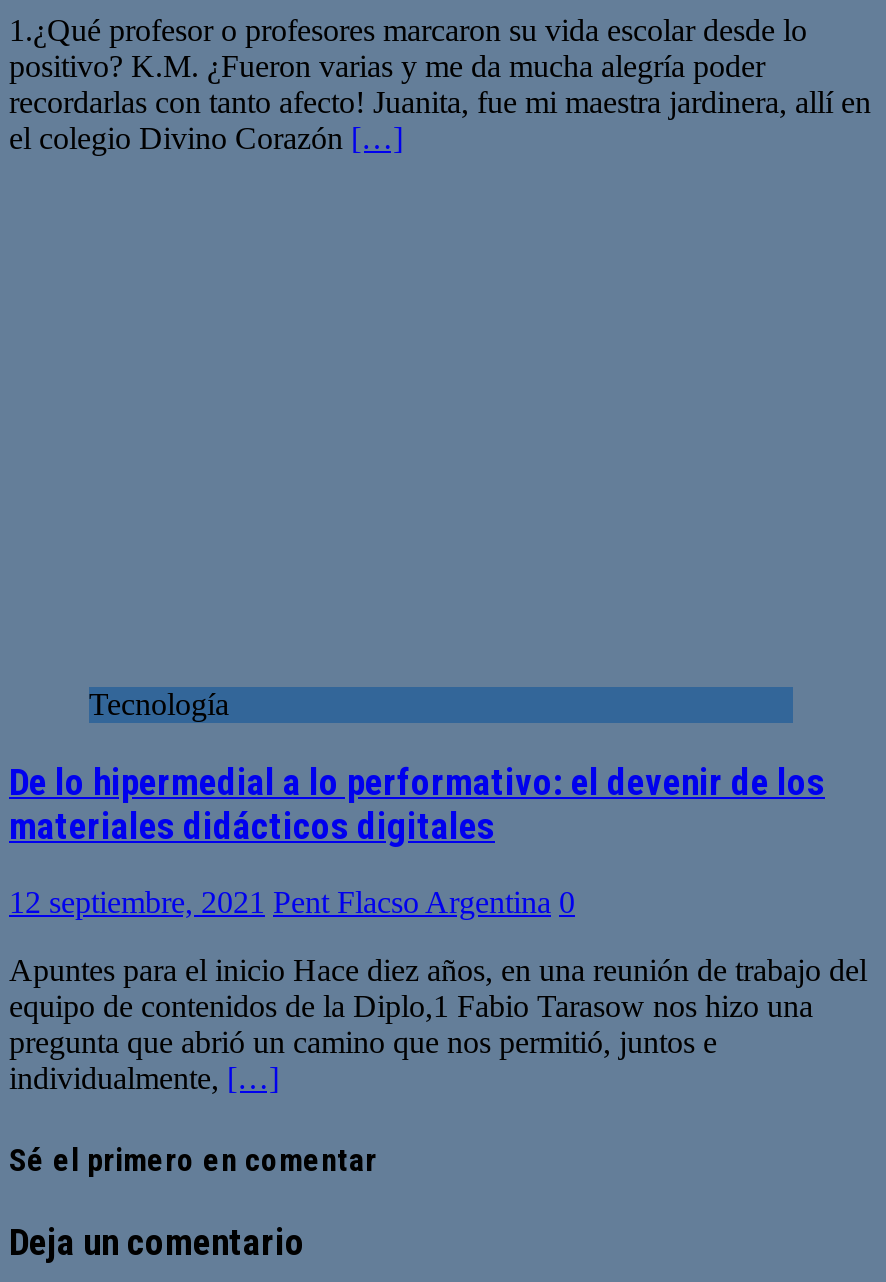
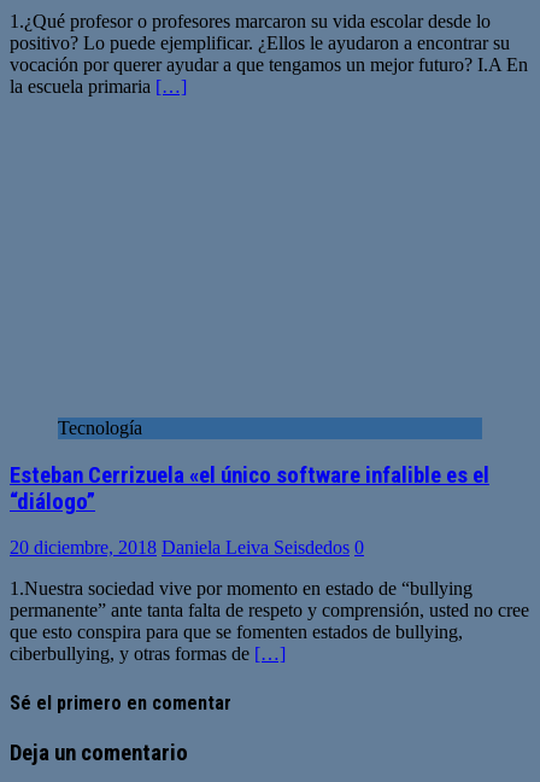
[9,49,871,155] positivo? K.M. ¿Fueron varias y me da mucha alegría poder | recordarlas con tanto afecto! Juanita, fue mi maestra jardinera, allí en | el colegio Divino Corazón […] -> [10,33,528,97] positivo? Lo puede ejemplificar. ¿Ellos le ayudaron a encontrar su | vocación por querer ayudar a que tengamos un mejor futuro? I.A En | la escuela primaria […]
[9,760,825,848] De lo hipermedial a lo performativo: el devenir de los | materiales didácticos digitales -> [10,462,489,515] Esteban Cerrizuela «el único software infalible es el | “diálogo”
[9,886,575,920] 12 septiembre, 2021 Pent Flacso Argentina 0 -> [10,538,364,558] 20 diciembre, 2018 Daniela Leiva Seisdedos 0
[9,954,867,1096] Apuntes para el inicio Hace diez años, en una reunión de trabajo del | equipo de contenidos de la Diplo,1 Fabio Tarasow nos hizo una | pregunta que abrió un camino que nos permitió, juntos e | individualmente, […] -> [10,579,529,664] 1.Nuestra sociedad vive por momento en estado de “bullying | permanente” ante tanta falta de respeto y comprensión, usted no cree | que esto conspira para que se fomenten estados de bullying, | ciberbullying, y otras formas de […]

